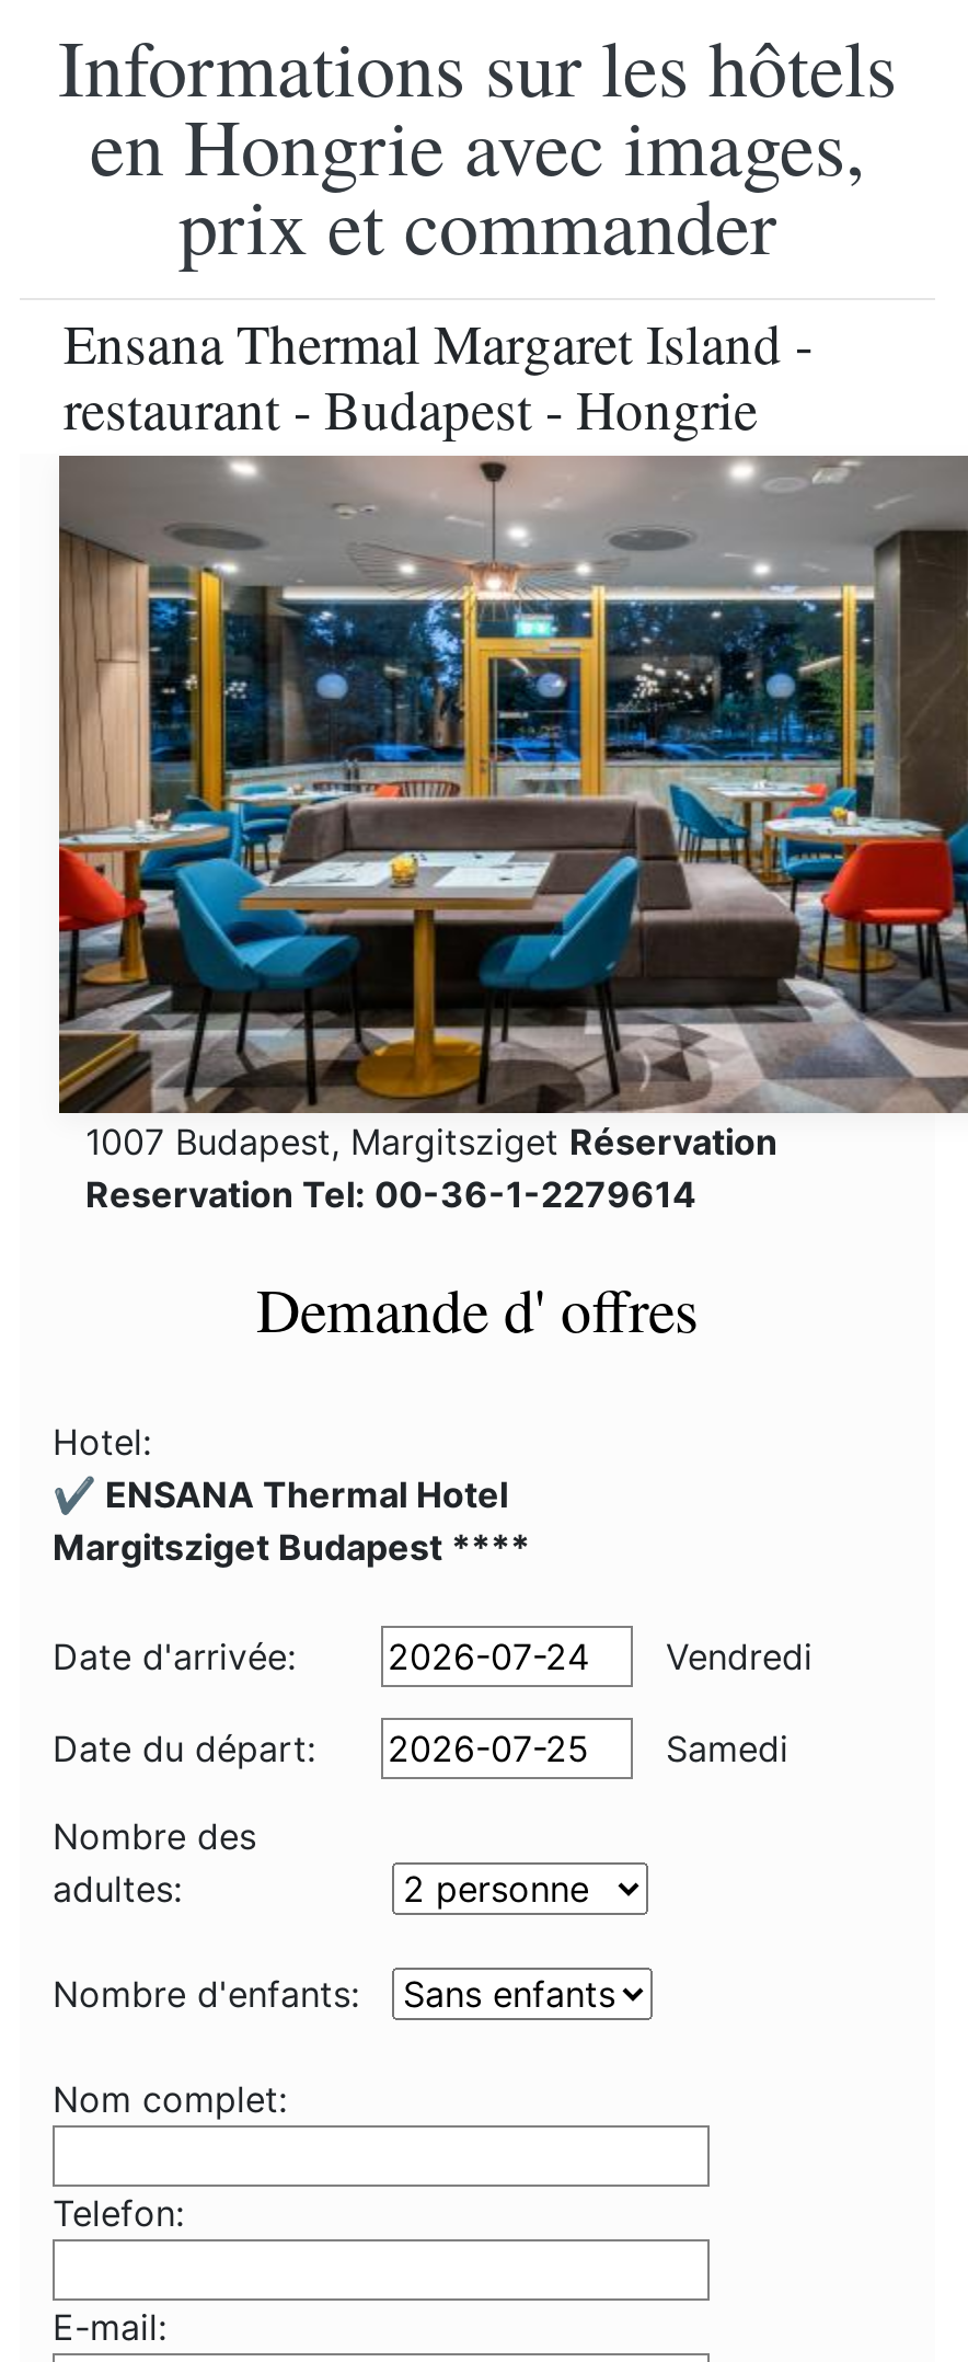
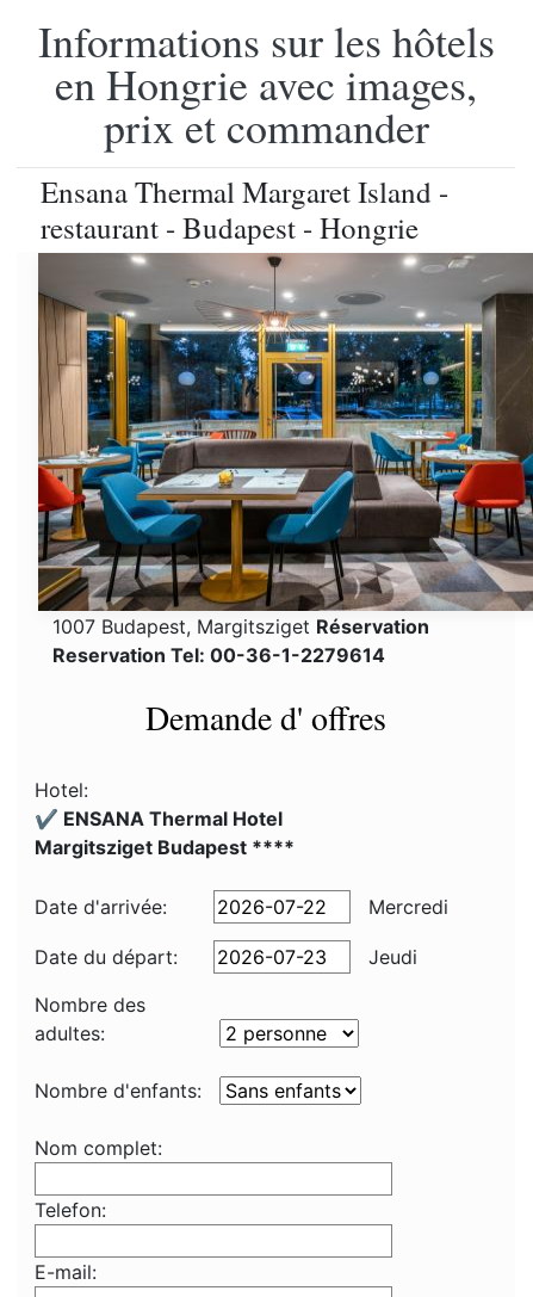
[655,1635,813,1678] Vendredi -> [362,895,448,919] Mercredi
[655,1727,788,1770] Samedi -> [362,945,417,969] Jeudi

